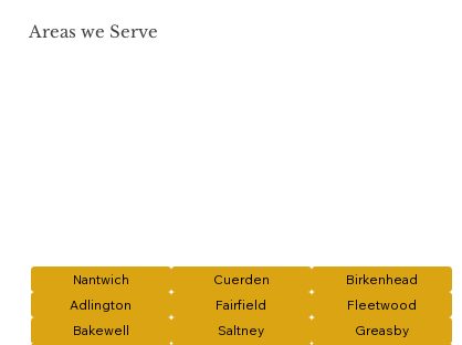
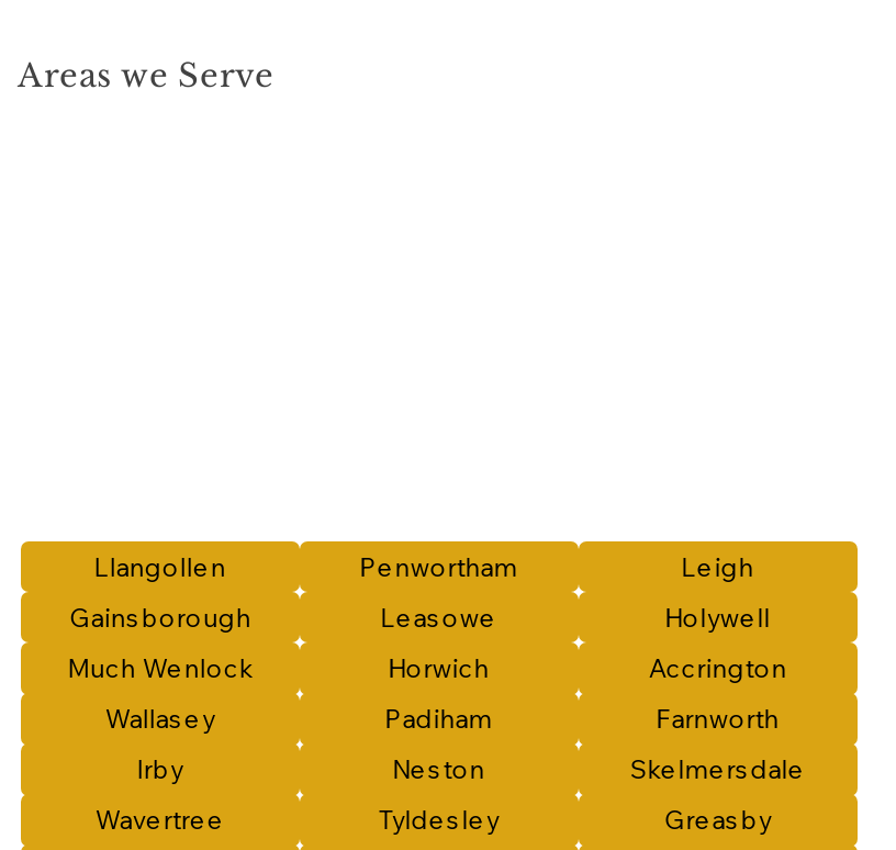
[70,270,417,338] Nantwich | Cuerden | Birkenhead | Adlington | Fairfield | Fleetwood | Bakewell | Saltney -> [68,549,805,836] Llangollen | Penwortham | Leigh | Gainsborough | Leasowe | Holywell | Much Wenlock | Horwich | Accrington | Wallasey | Padiham | Farnworth | Irby | Neston | Skelmersdale | Wavertree | Tyldesley

